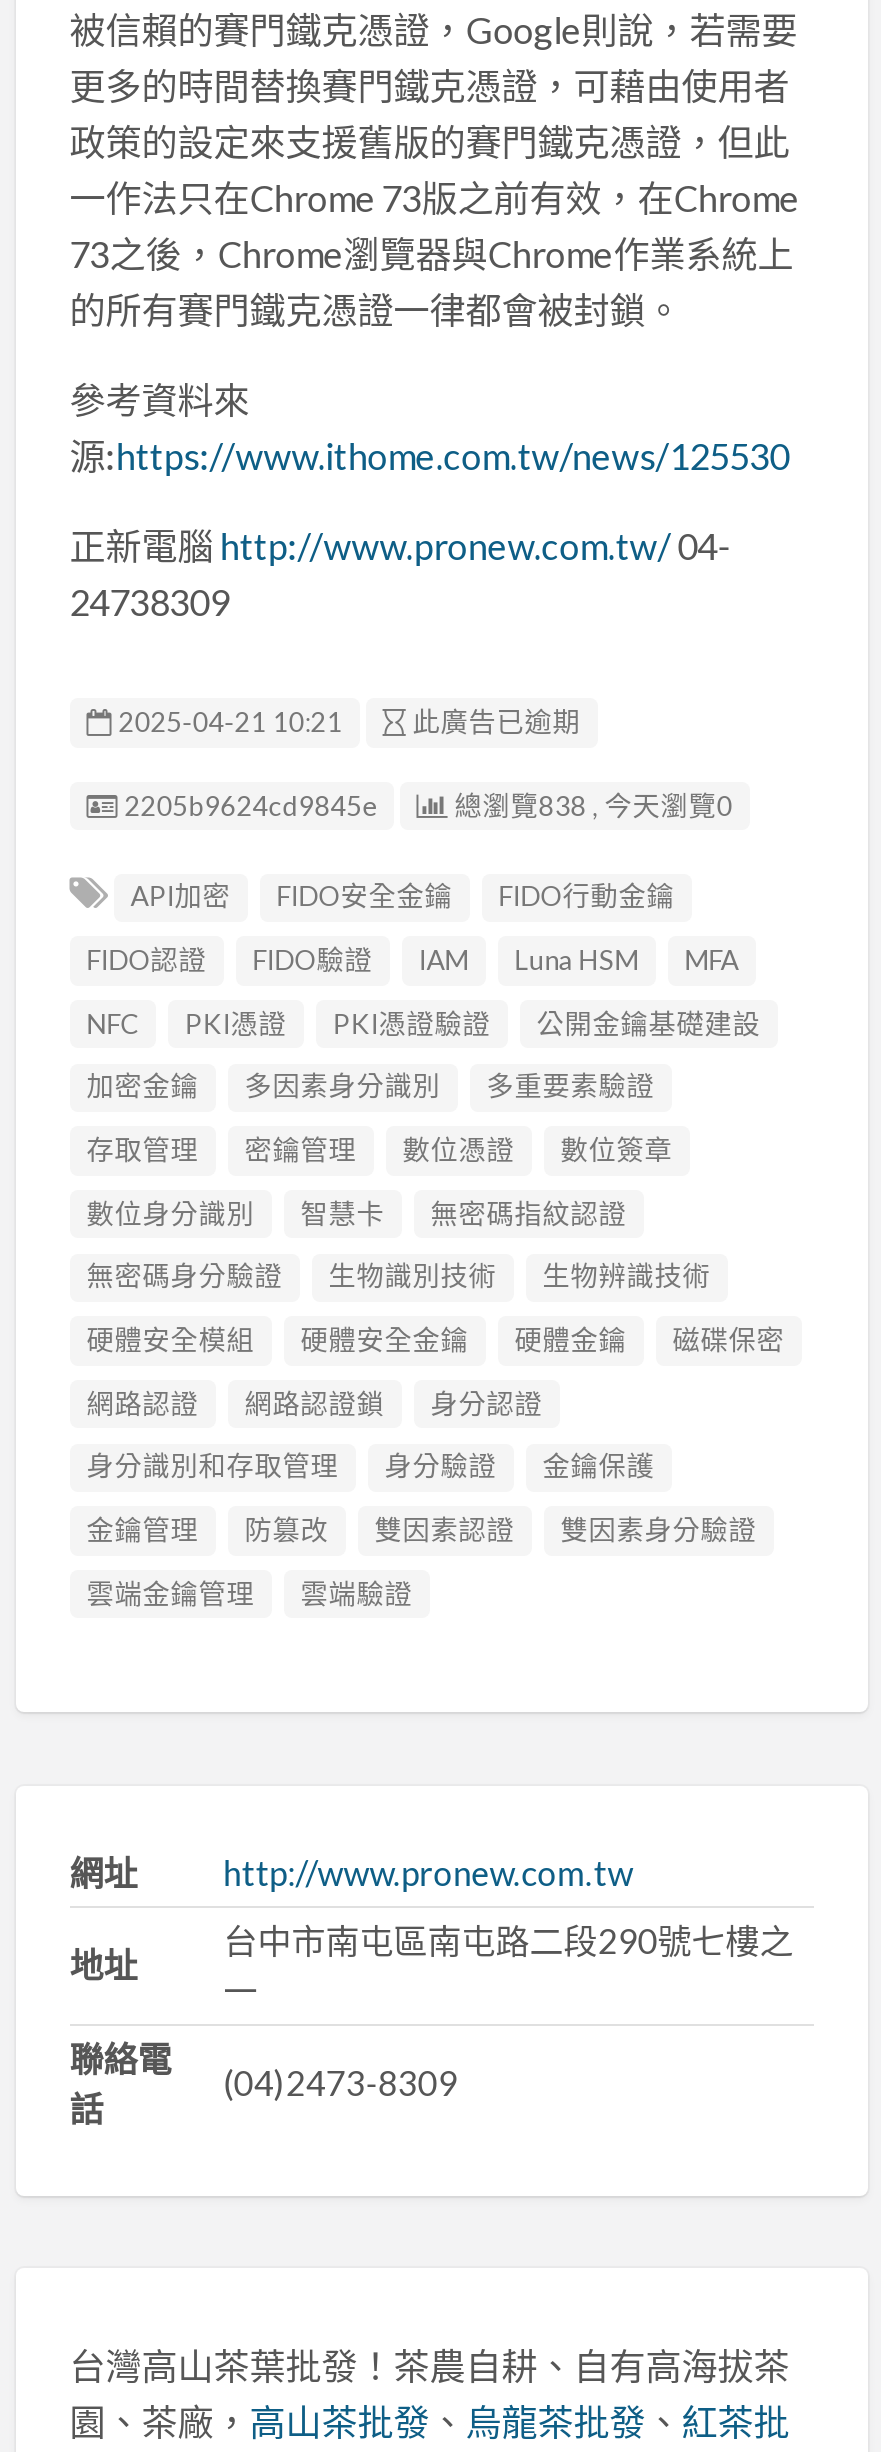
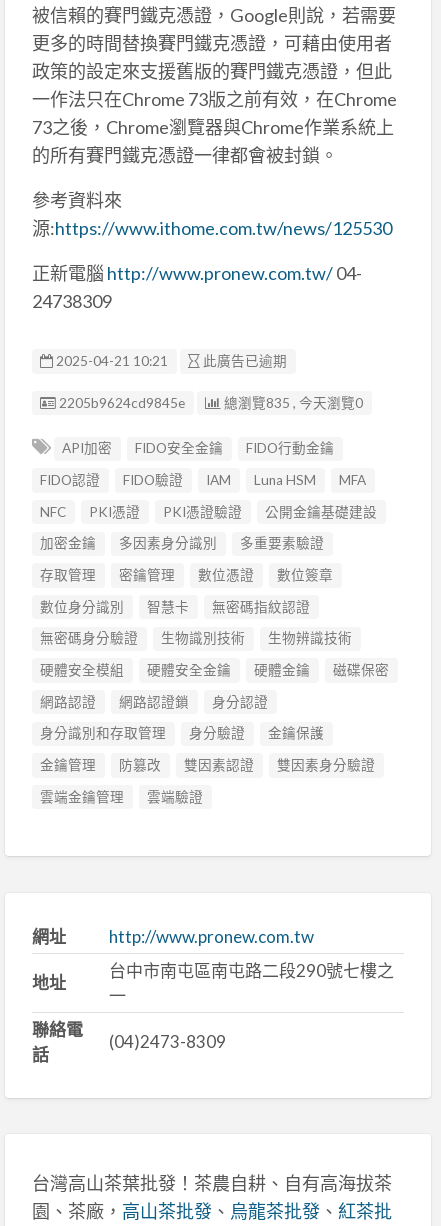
[448,790,732,822] 總瀏覽838 , 今天瀏覽0 -> [221,395,363,411] 總瀏覽835 , 今天瀏覽0

